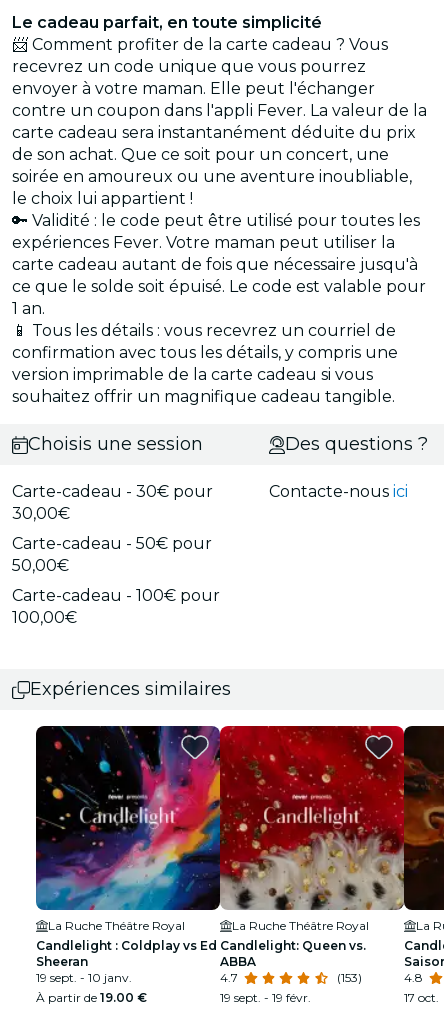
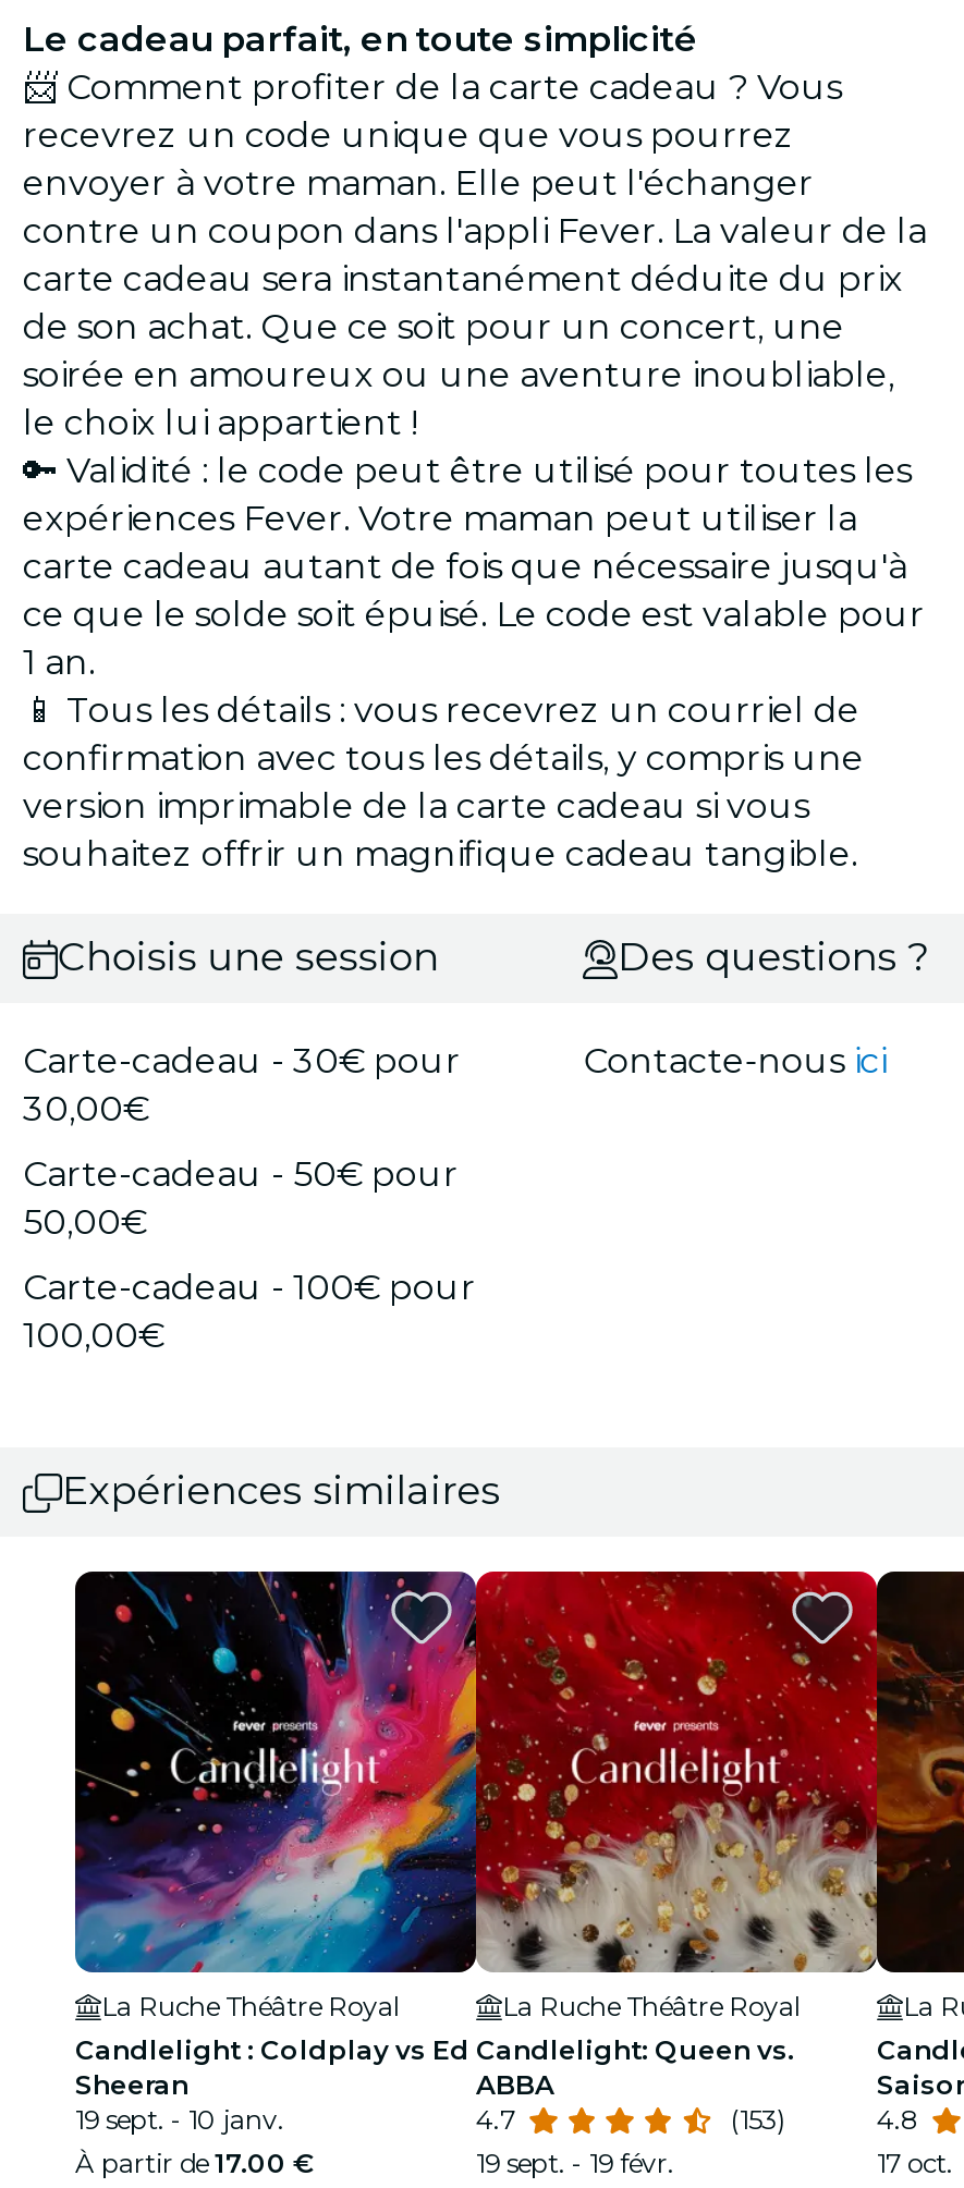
[36,990,147,1005] À partir de19.00 € -> [75,2147,315,2180] À partir de17.00 €

